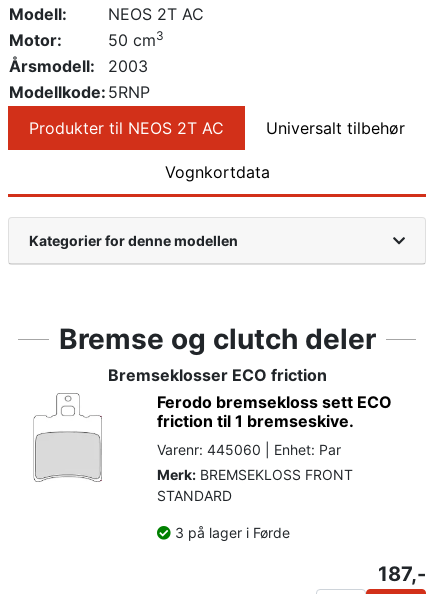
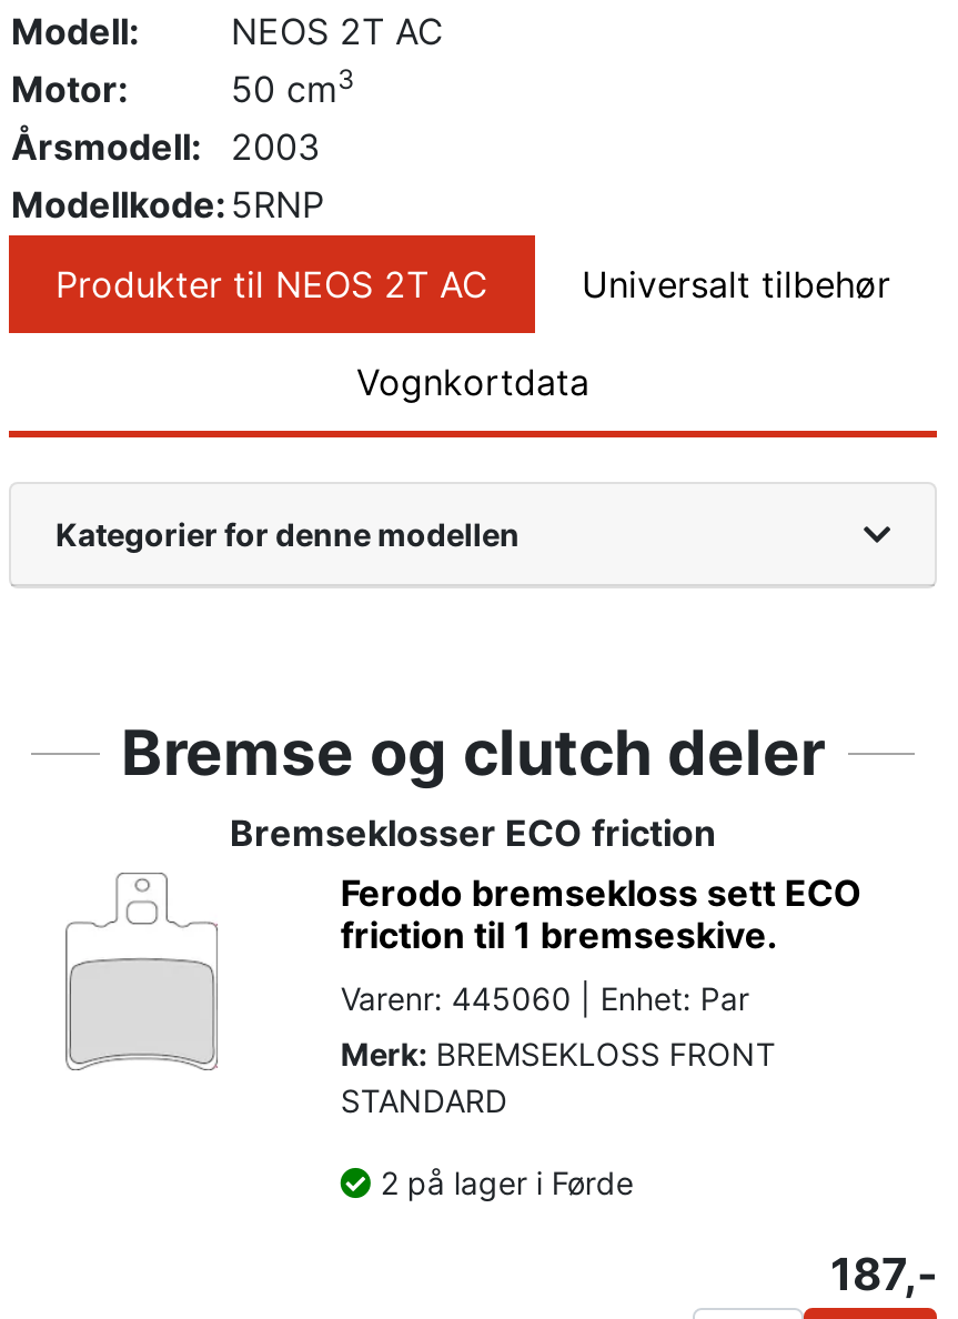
[171,524,290,541] 3 på lager i Førde -> [371,1163,633,1200] 2 på lager i Førde

